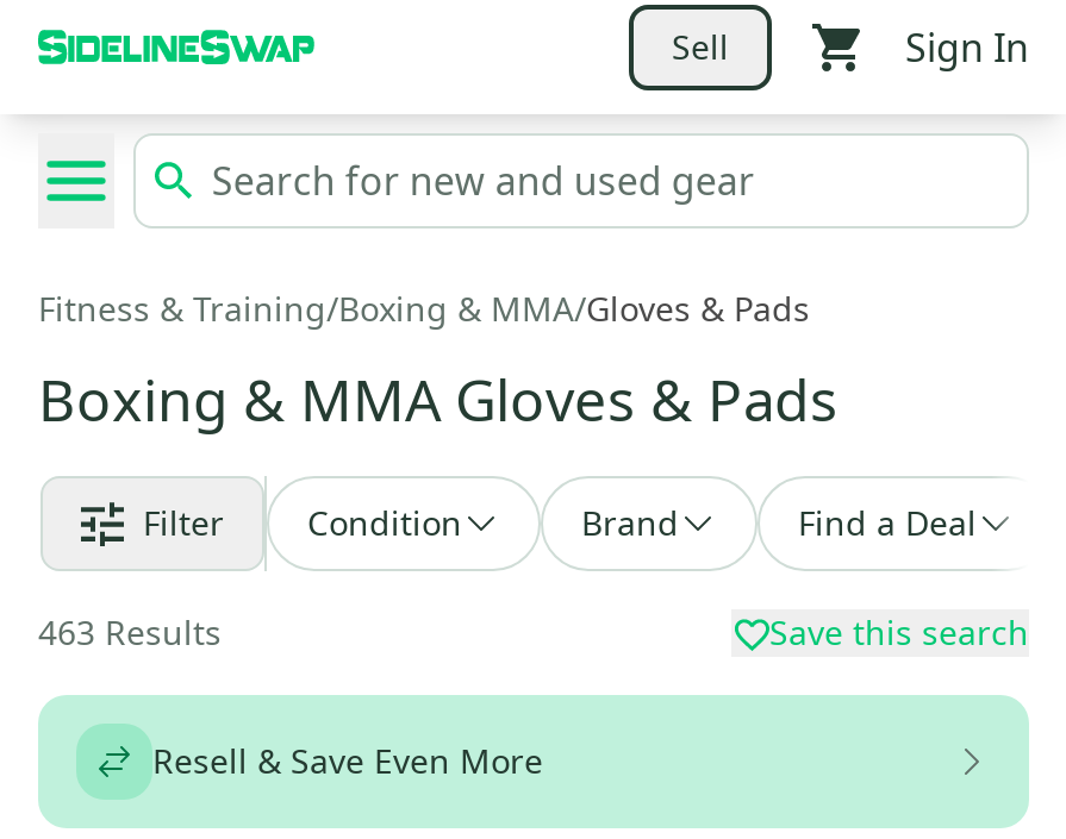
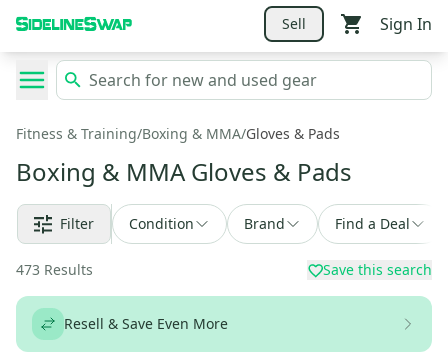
[38,609,222,655] 463 Results -> [16,260,93,279] 473 Results

